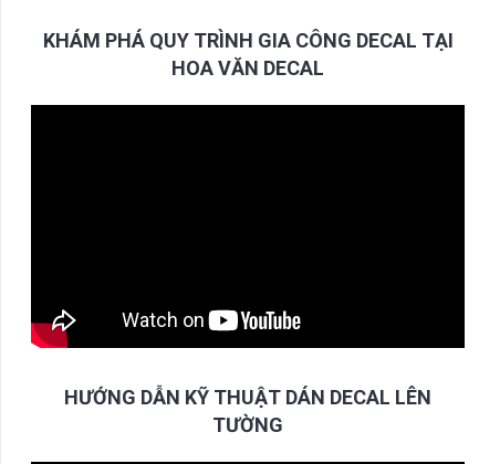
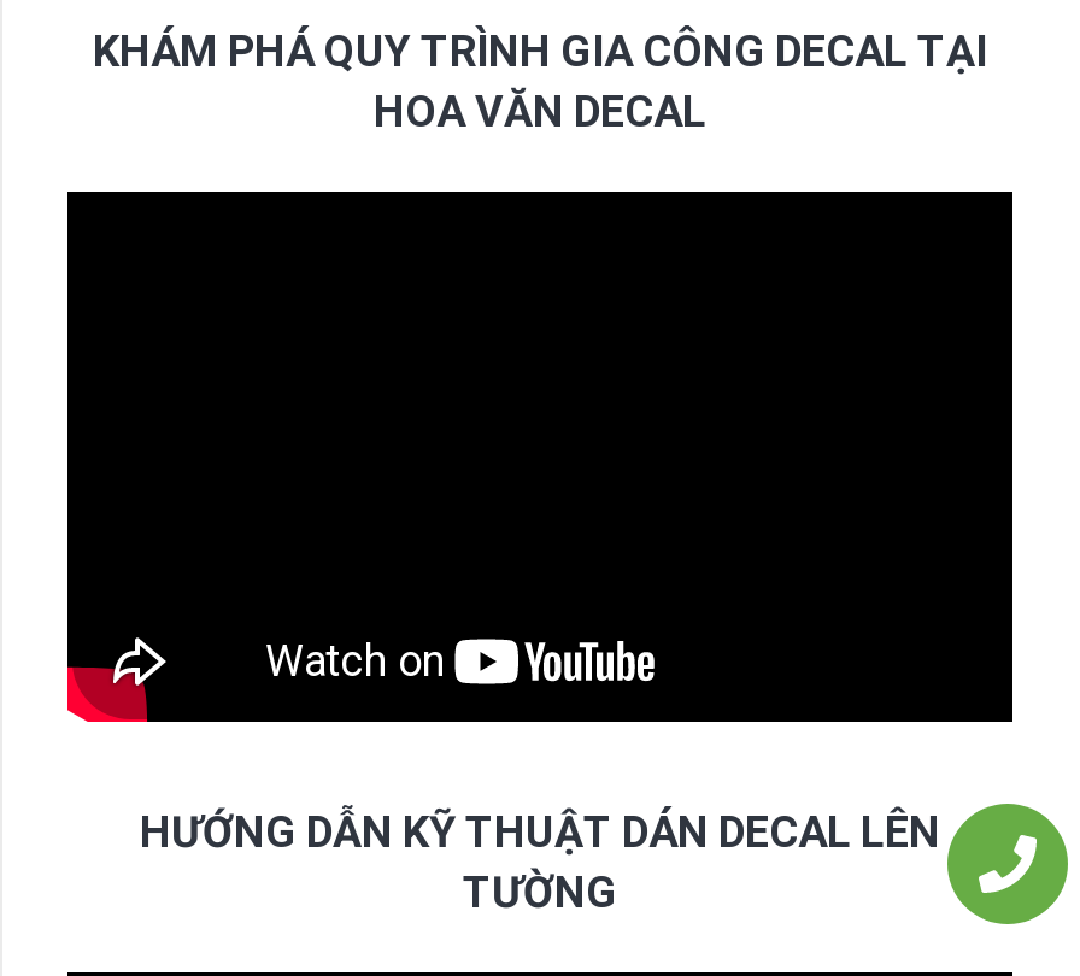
none -> [945,801,1070,927] [image]

